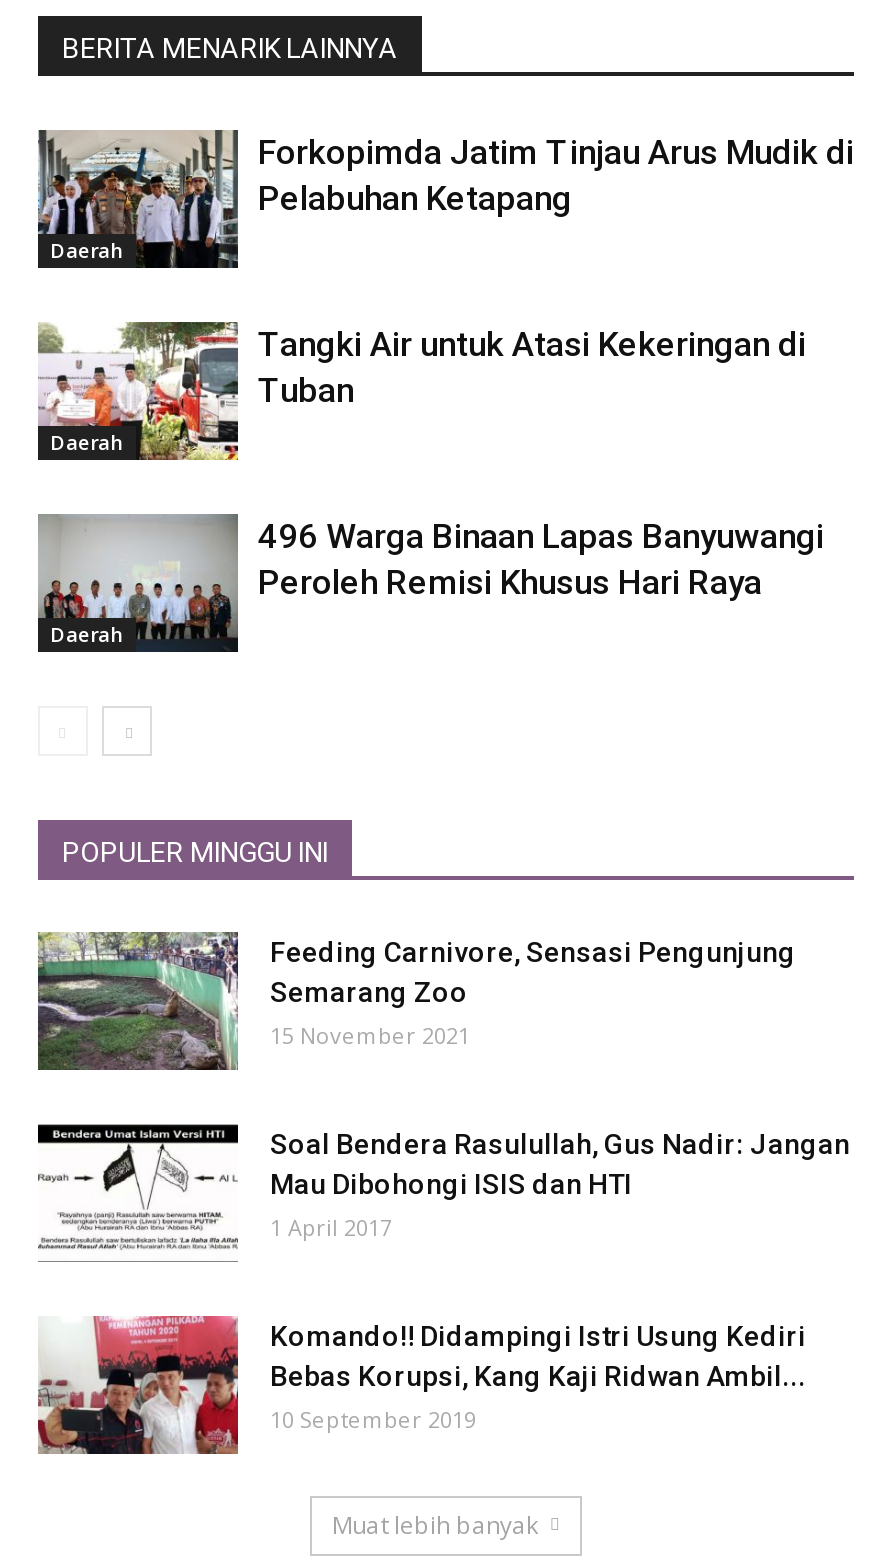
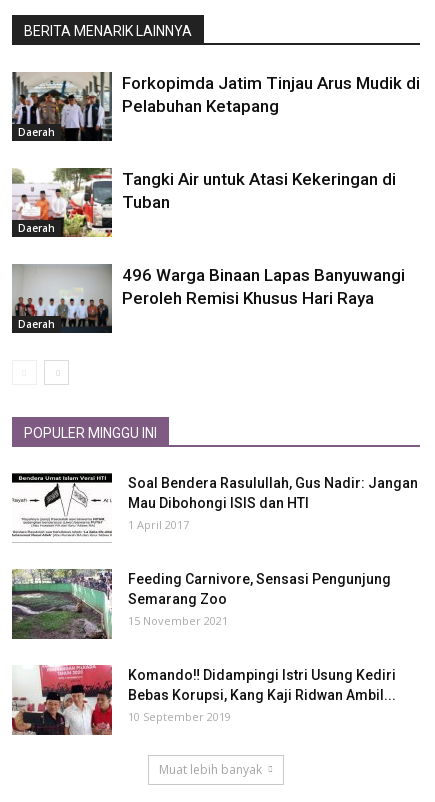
moved [36,930,796,1072] -> [11,568,391,640]: [image] | Feeding Carnivore, Sensasi Pengunjung | Semarang Zoo | 15 November 2021
moved [50,1124,850,1252] -> [18,473,418,537]: [image] | Soal Bendera Rasulullah, Gus Nadir: Jangan | Mau Dibohongi ISIS dan HTI | 1 April 2017

